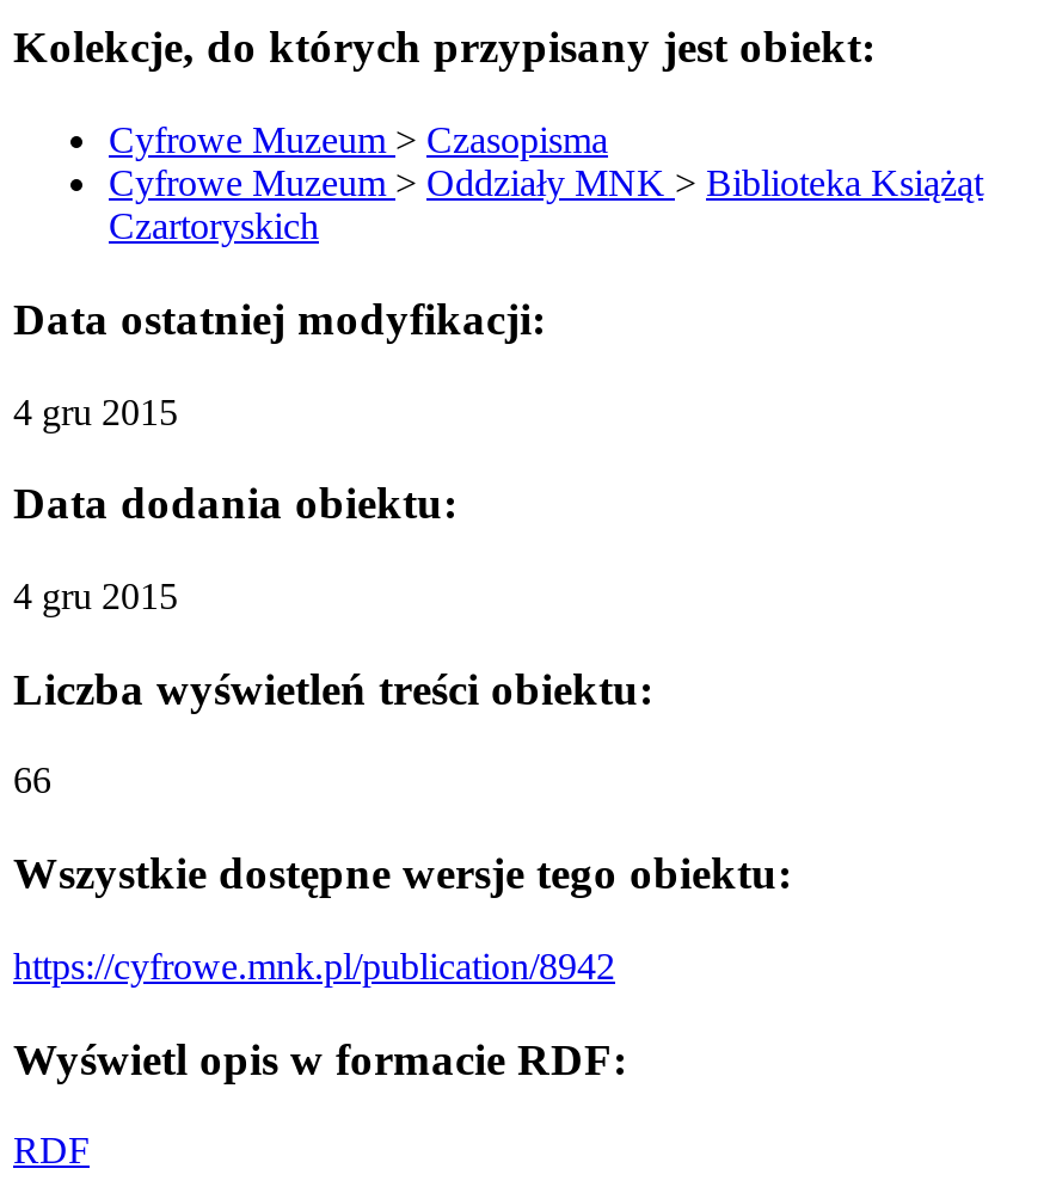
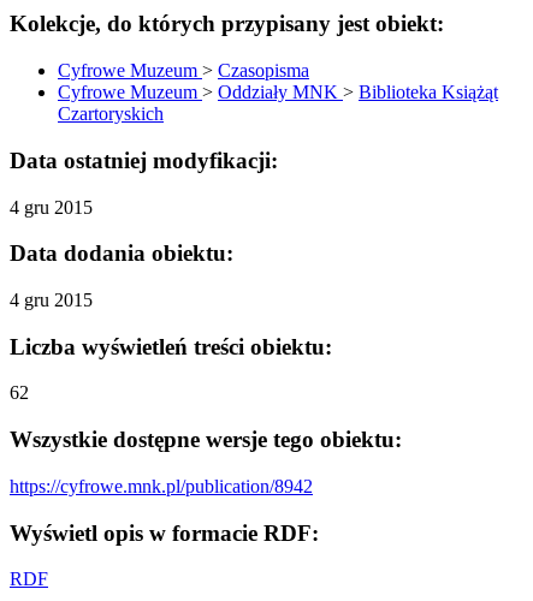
[13,760,51,801] 66 -> [10,383,29,403] 62

